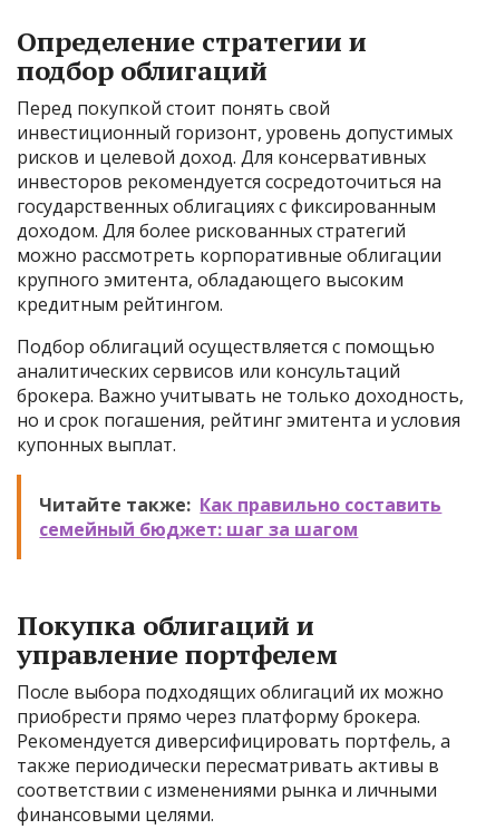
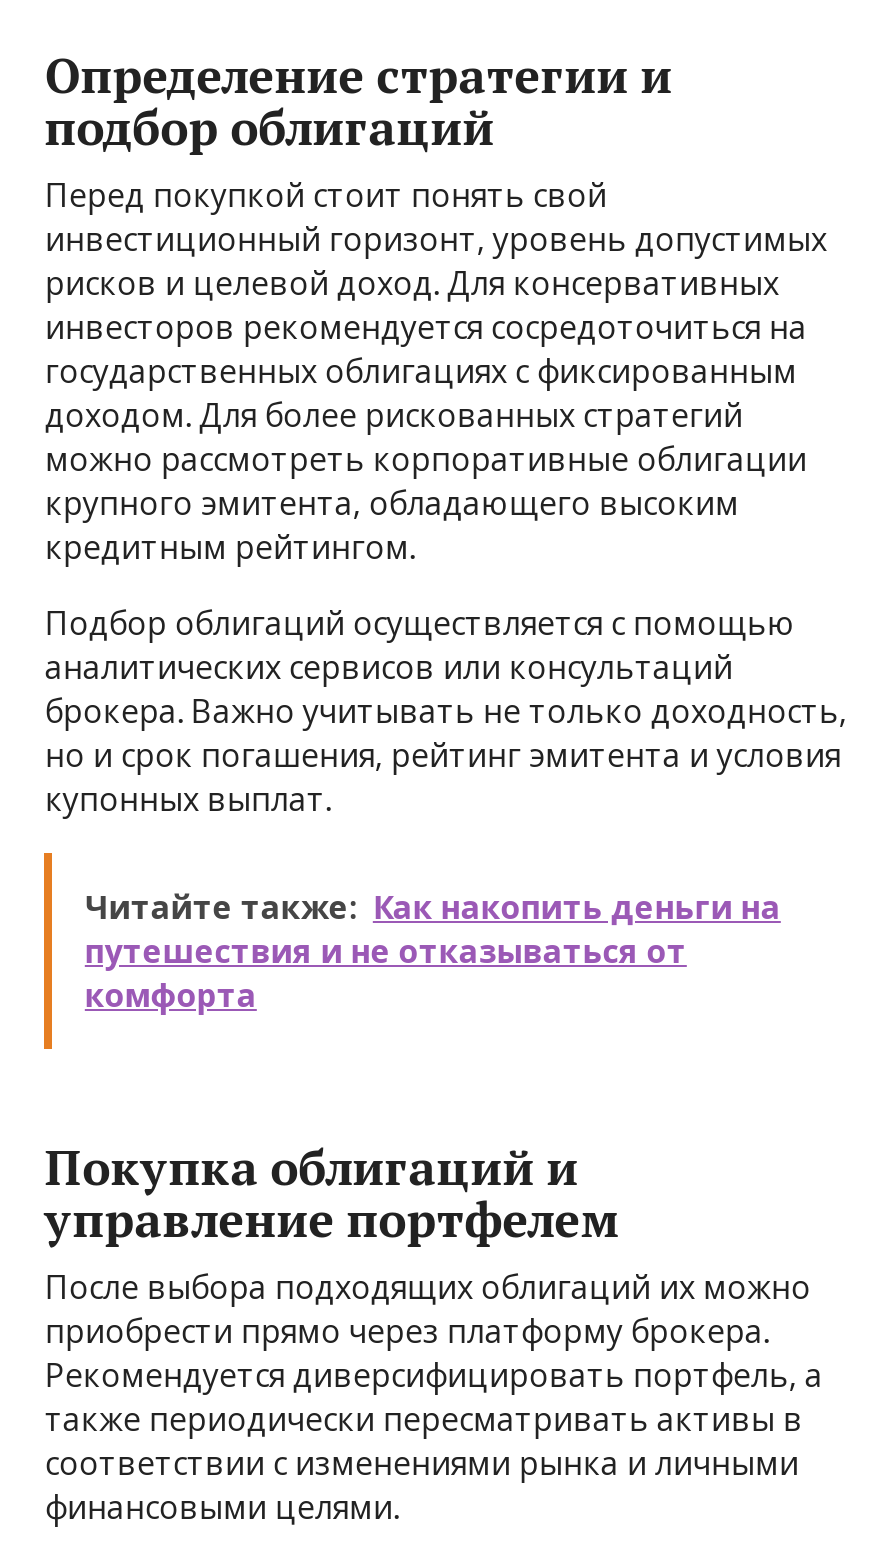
[39,492,442,542] Читайте также: Как правильно составить | семейный бюджет: шаг за шагом -> [85,885,781,1017] Читайте также: Как накопить деньги на | путешествия и не отказываться от | комфорта

